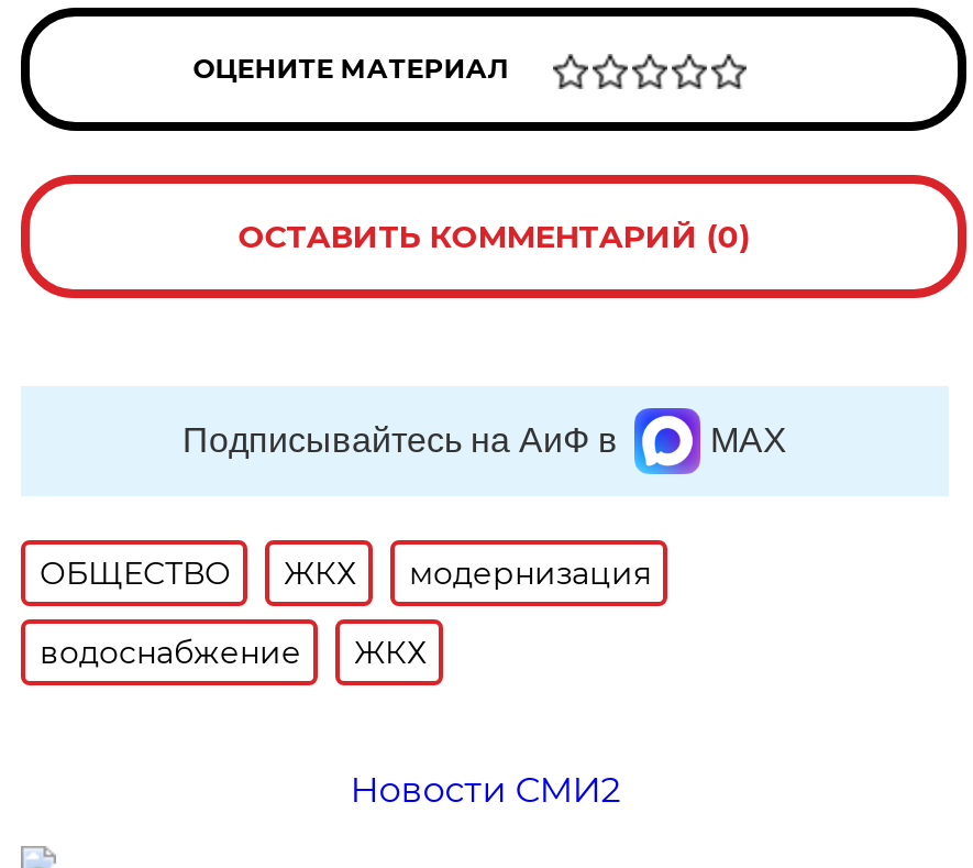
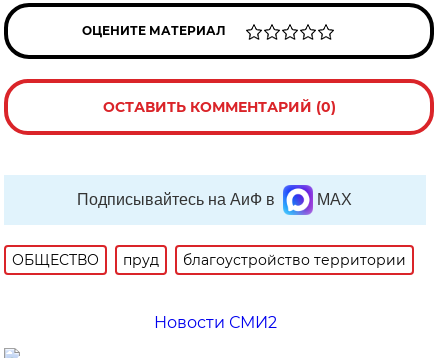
[39,554,651,672] ЖКХ | модернизация | водоснабжение | ЖКХ -> [123,251,406,269] пруд | благоустройство территории

